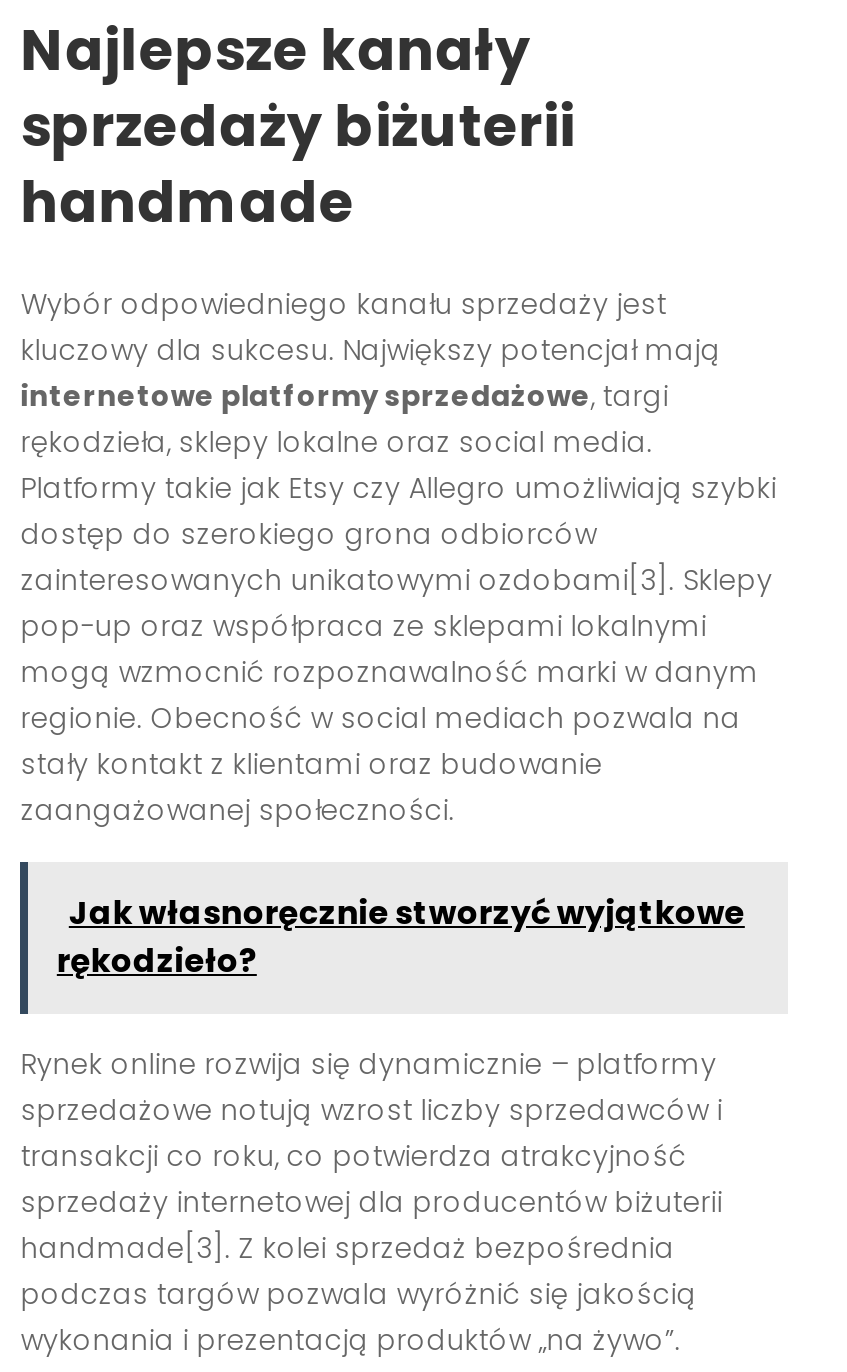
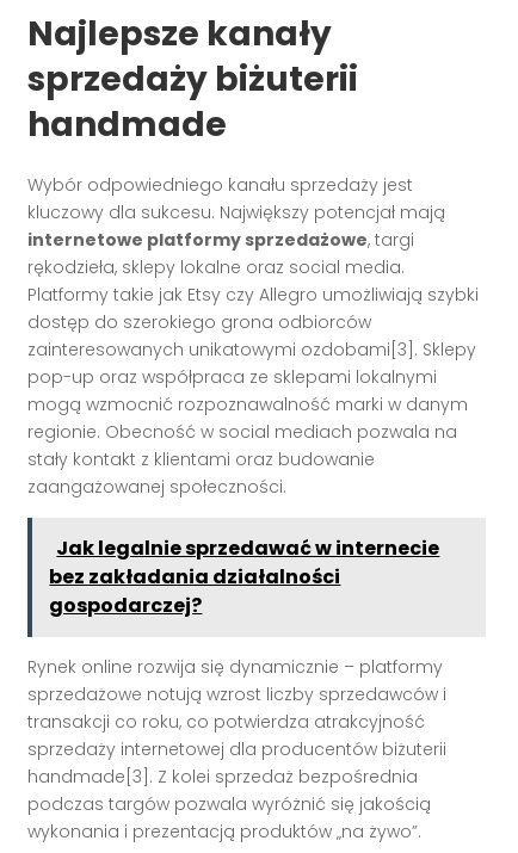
[57,891,745,985] Jak własnoręcznie stworzyć wyjątkowe | rękodzieło? -> [49,534,440,619] Jak legalnie sprzedawać w internecie | bez zakładania działalności | gospodarczej?

